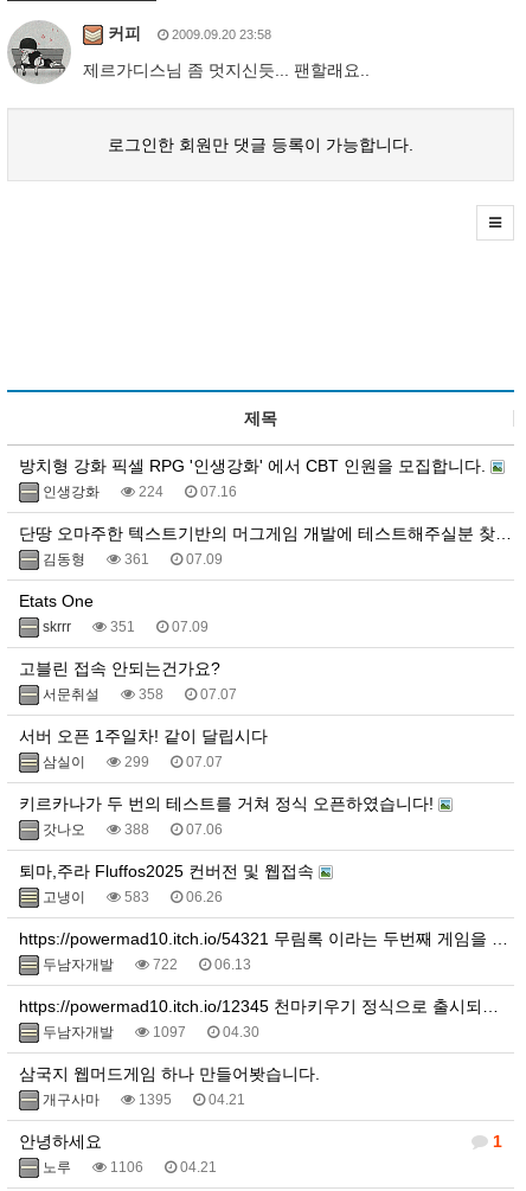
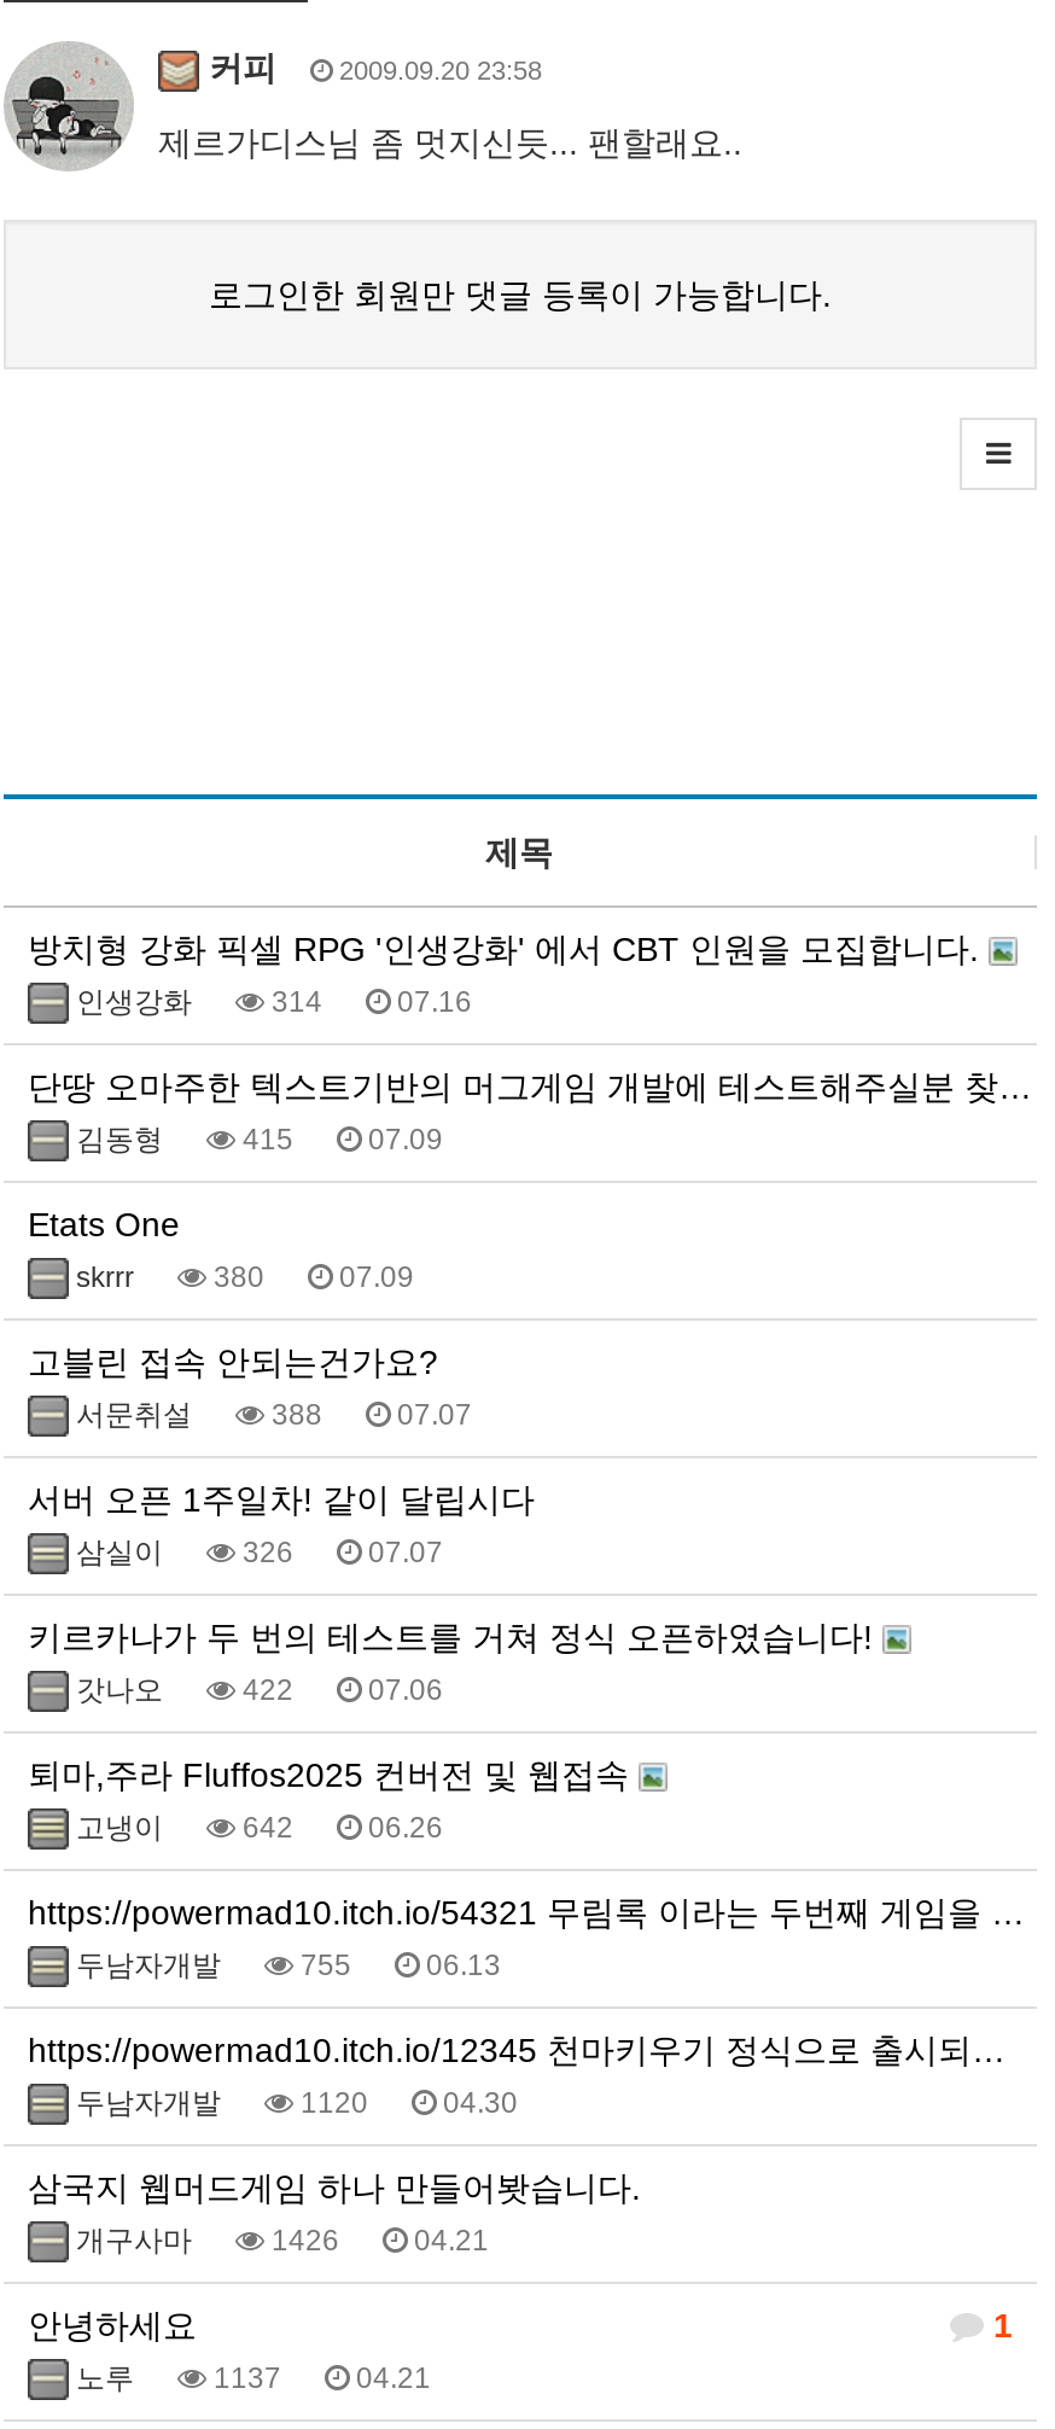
[135,484,237,500] 224 07.16 -> [264,985,472,1019] 314 07.16
[121,551,223,568] 361 07.09 -> [235,1123,443,1157] 415 07.09
[107,619,209,635] 351 07.09 -> [206,1260,414,1294] 380 07.09
[135,686,237,703] 358 07.07 -> [264,1398,472,1432] 388 07.07
[121,754,223,770] 299 07.07 -> [235,1536,443,1569] 326 07.07
[121,821,223,838] 388 07.06 -> [235,1673,443,1707] 422 07.06
[121,889,223,905] 583 06.26 -> [235,1811,443,1845] 642 06.26
[149,956,251,973] 722 06.13 -> [293,1949,501,1982] 755 06.13
[149,1024,259,1040] 1097 04.30 -> [293,2086,518,2120] 1120 04.30
[135,1091,245,1108] 1395 04.21 -> [264,2224,489,2258] 1426 04.21
[107,1159,217,1176] 1106 04.21 -> [206,2361,431,2395] 1137 04.21

